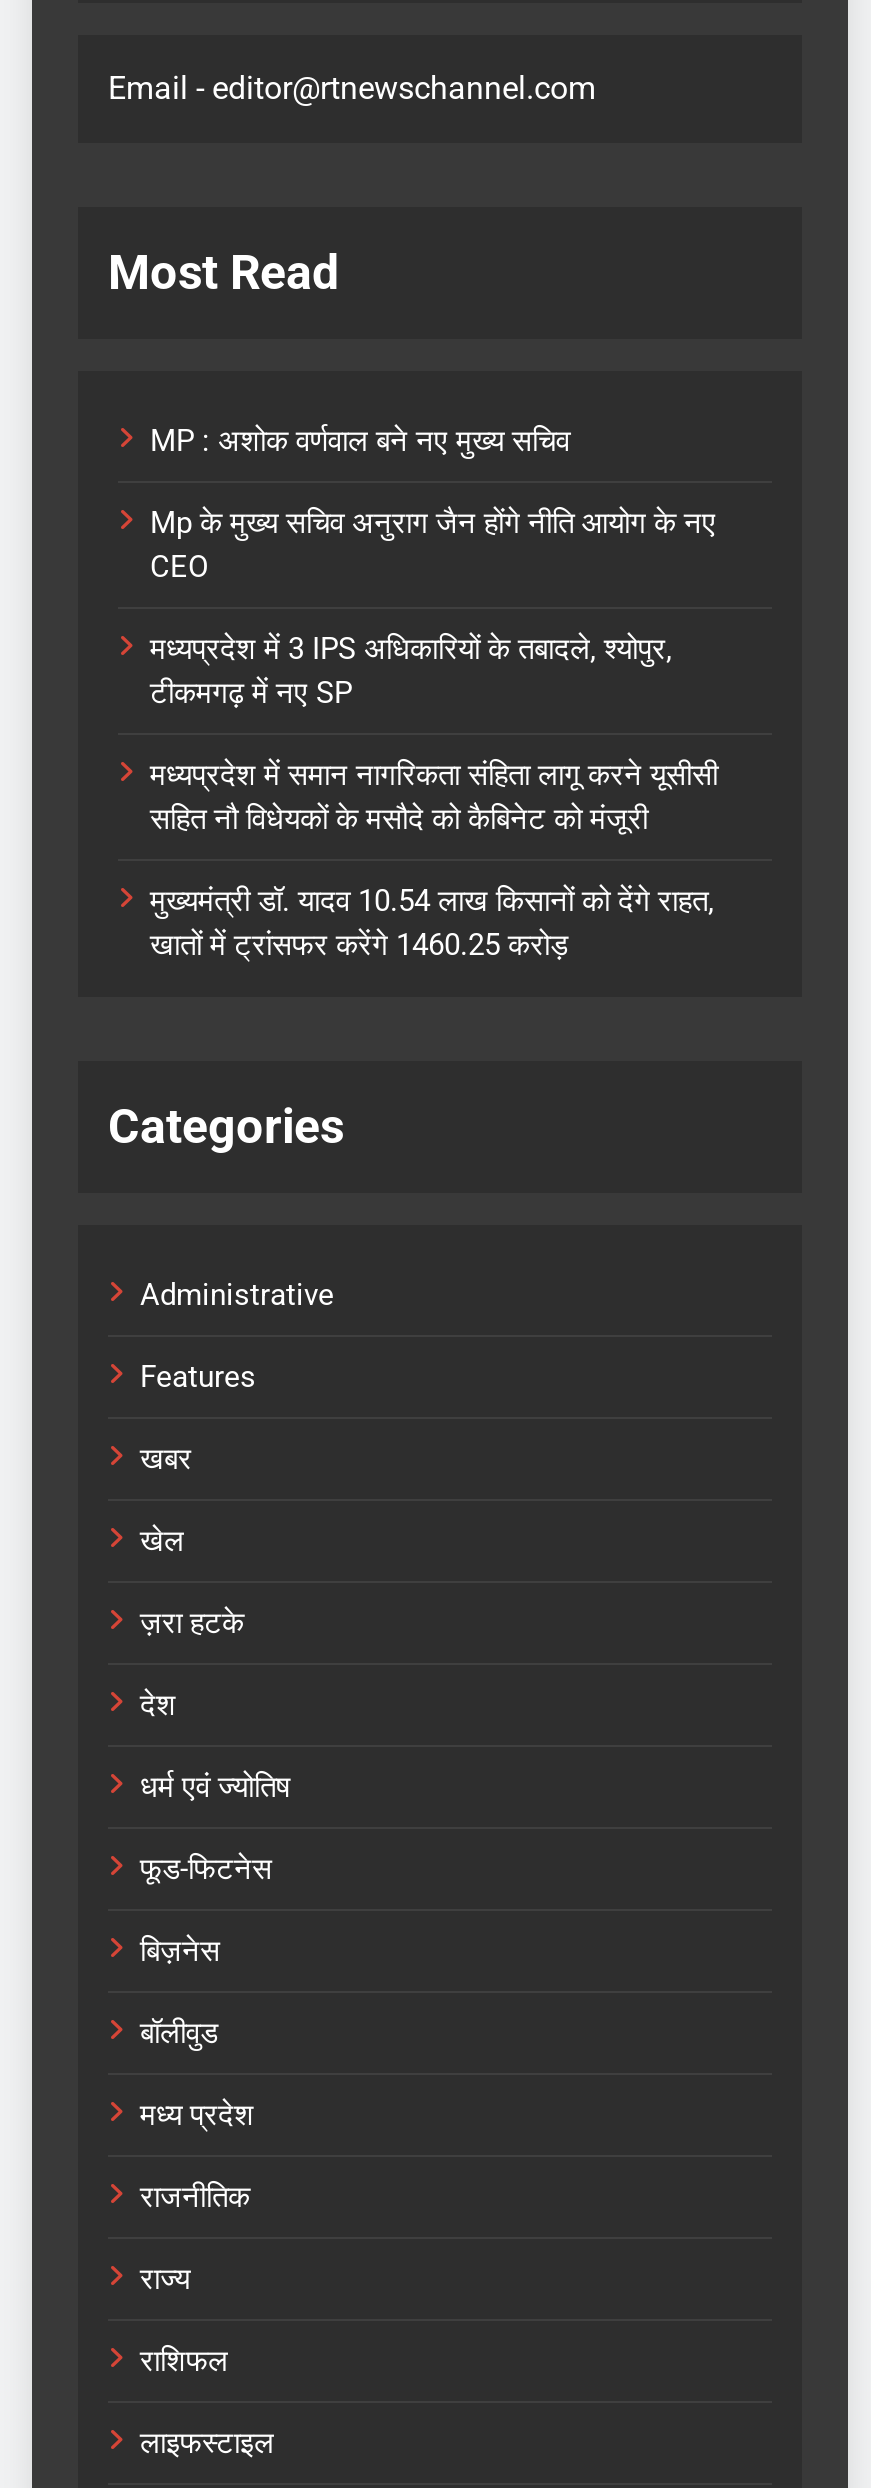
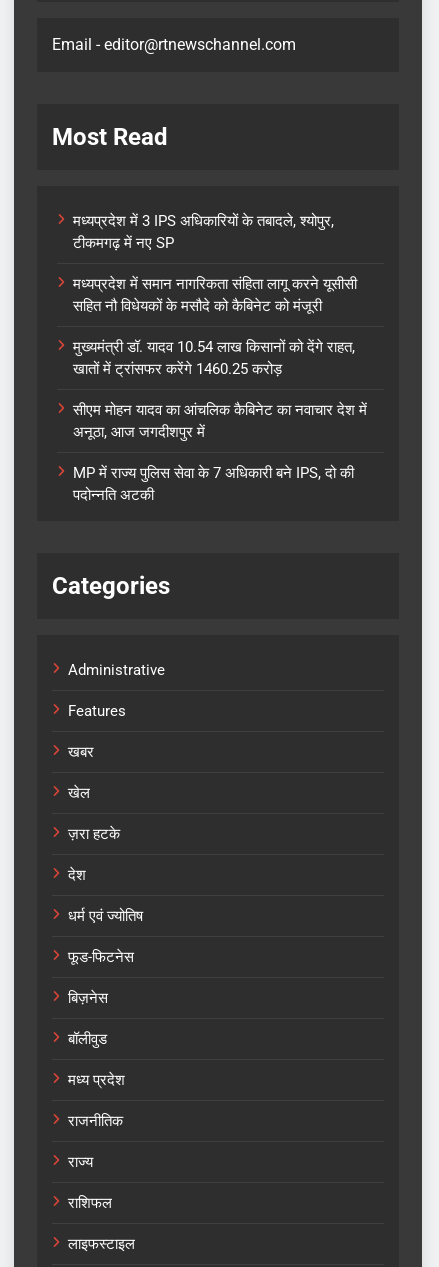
[150,422,716,584] MP : अशोक वर्णवाल बने नए मुख्य सचिव | Mp के मुख्य सचिव अनुराग जैन होंगे नीति आयोग के नए | CEO -> none
moved [150,630,718,962] -> [73,212,357,378]: मध्यप्रदेश में 3 IPS अधिकारियों के तबादले, श्योपुर, | टीकमगढ़ में नए SP | मध्यप्रदेश में समान नागरिकता संहिता लागू करने यूसीसी | सहित नौ विधेयकों के मसौदे को कैबिनेट को मंजूरी | मुख्यमंत्री डॉ. यादव 10.54 लाख किसानों को देंगे राहत, | खातों में ट्रांसफर करेंगे 1460.25 करोड़
none -> [73,401,367,504] सीएम मोहन यादव का आंचलिक कैबिनेट का नवाचार देश में | अनूठा, आज जगदीशपुर में | MP में राज्य पुलिस सेवा के 7 अधिकारी बने IPS, दो की | पदोन्नति अटकी

